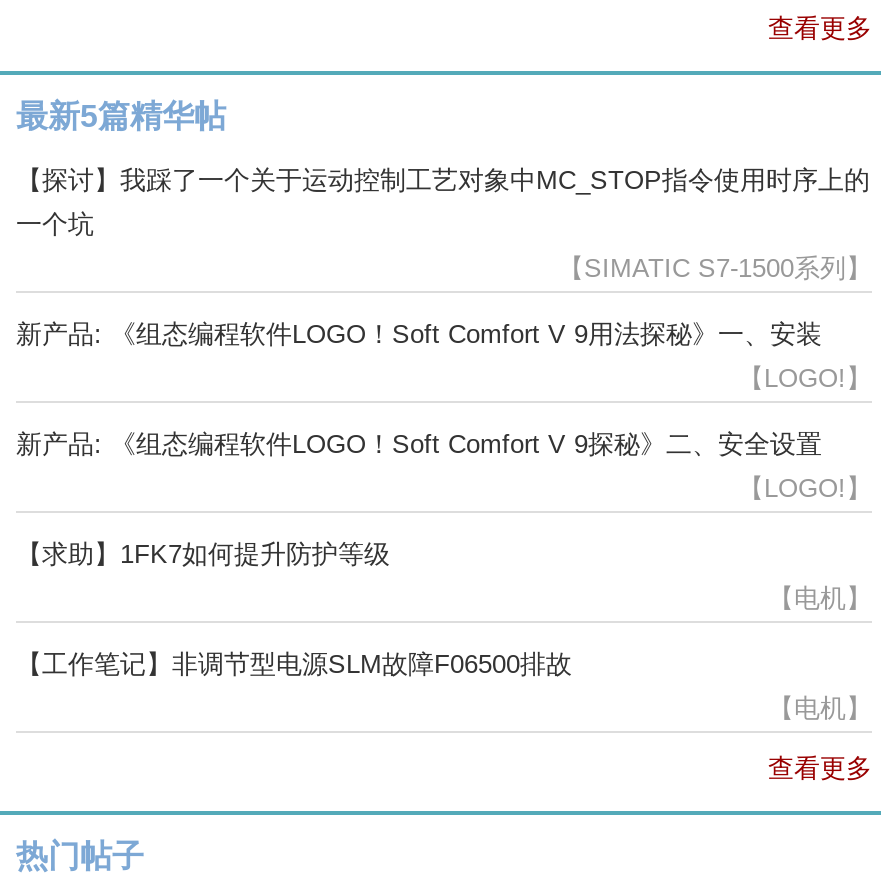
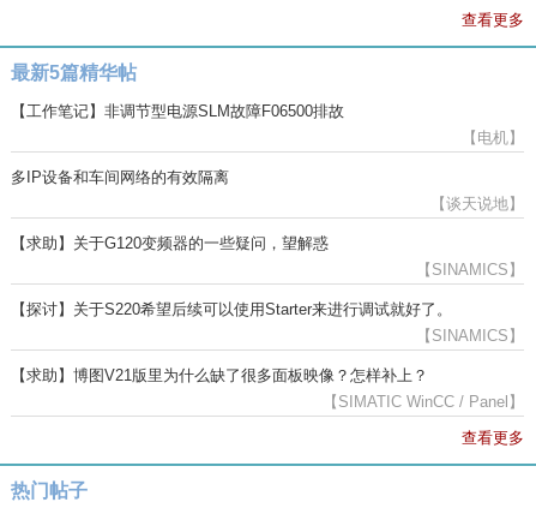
[16,165,872,613] 【探讨】我踩了一个关于运动控制工艺对象中MC_STOP指令使用时序上的 | 一个坑 | 【SIMATIC S7-1500系列】 | 新产品: 《组态编程软件LOGO！Soft Comfort V 9用法探秘》一、安装 | 【LOGO!】 | 新产品: 《组态编程软件LOGO！Soft Comfort V 9探秘》二、安全设置 | 【LOGO!】 | 【求助】1FK7如何提升防护等级 | 【电机】 -> none
moved [16,649,872,723] -> [11,102,524,147]: 【工作笔记】非调节型电源SLM故障F06500排故 | 【电机】
none -> [11,168,524,411] 多IP设备和车间网络的有效隔离 | 【谈天说地】 | 【求助】关于G120变频器的一些疑问，望解惑 | 【SINAMICS】 | 【探讨】关于S220希望后续可以使用Starter来进行调试就好了。 | 【SINAMICS】 | 【求助】博图V21版里为什么缺了很多面板映像？怎样补上？ | 【SIMATIC WinCC / Panel】

